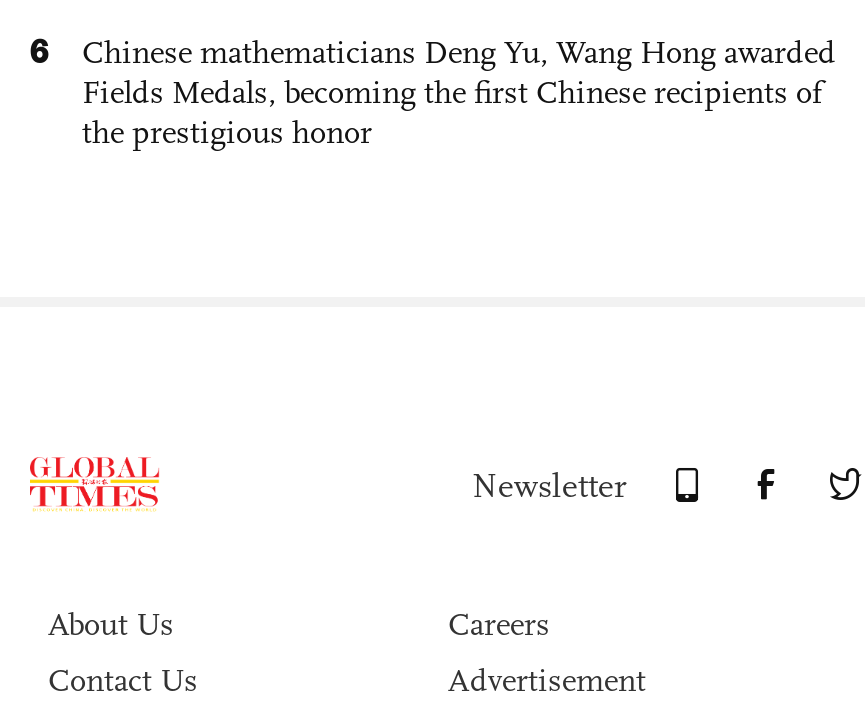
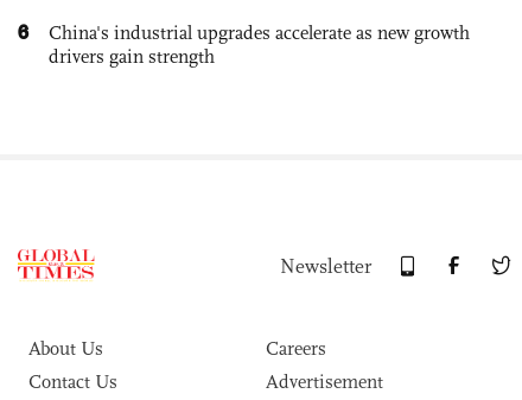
[82,33,836,151] Chinese mathematicians Deng Yu, Wang Hong awarded | Fields Medals, becoming the first Chinese recipients of | the prestigious honor -> [49,21,470,67] China's industrial upgrades accelerate as new growth | drivers gain strength

